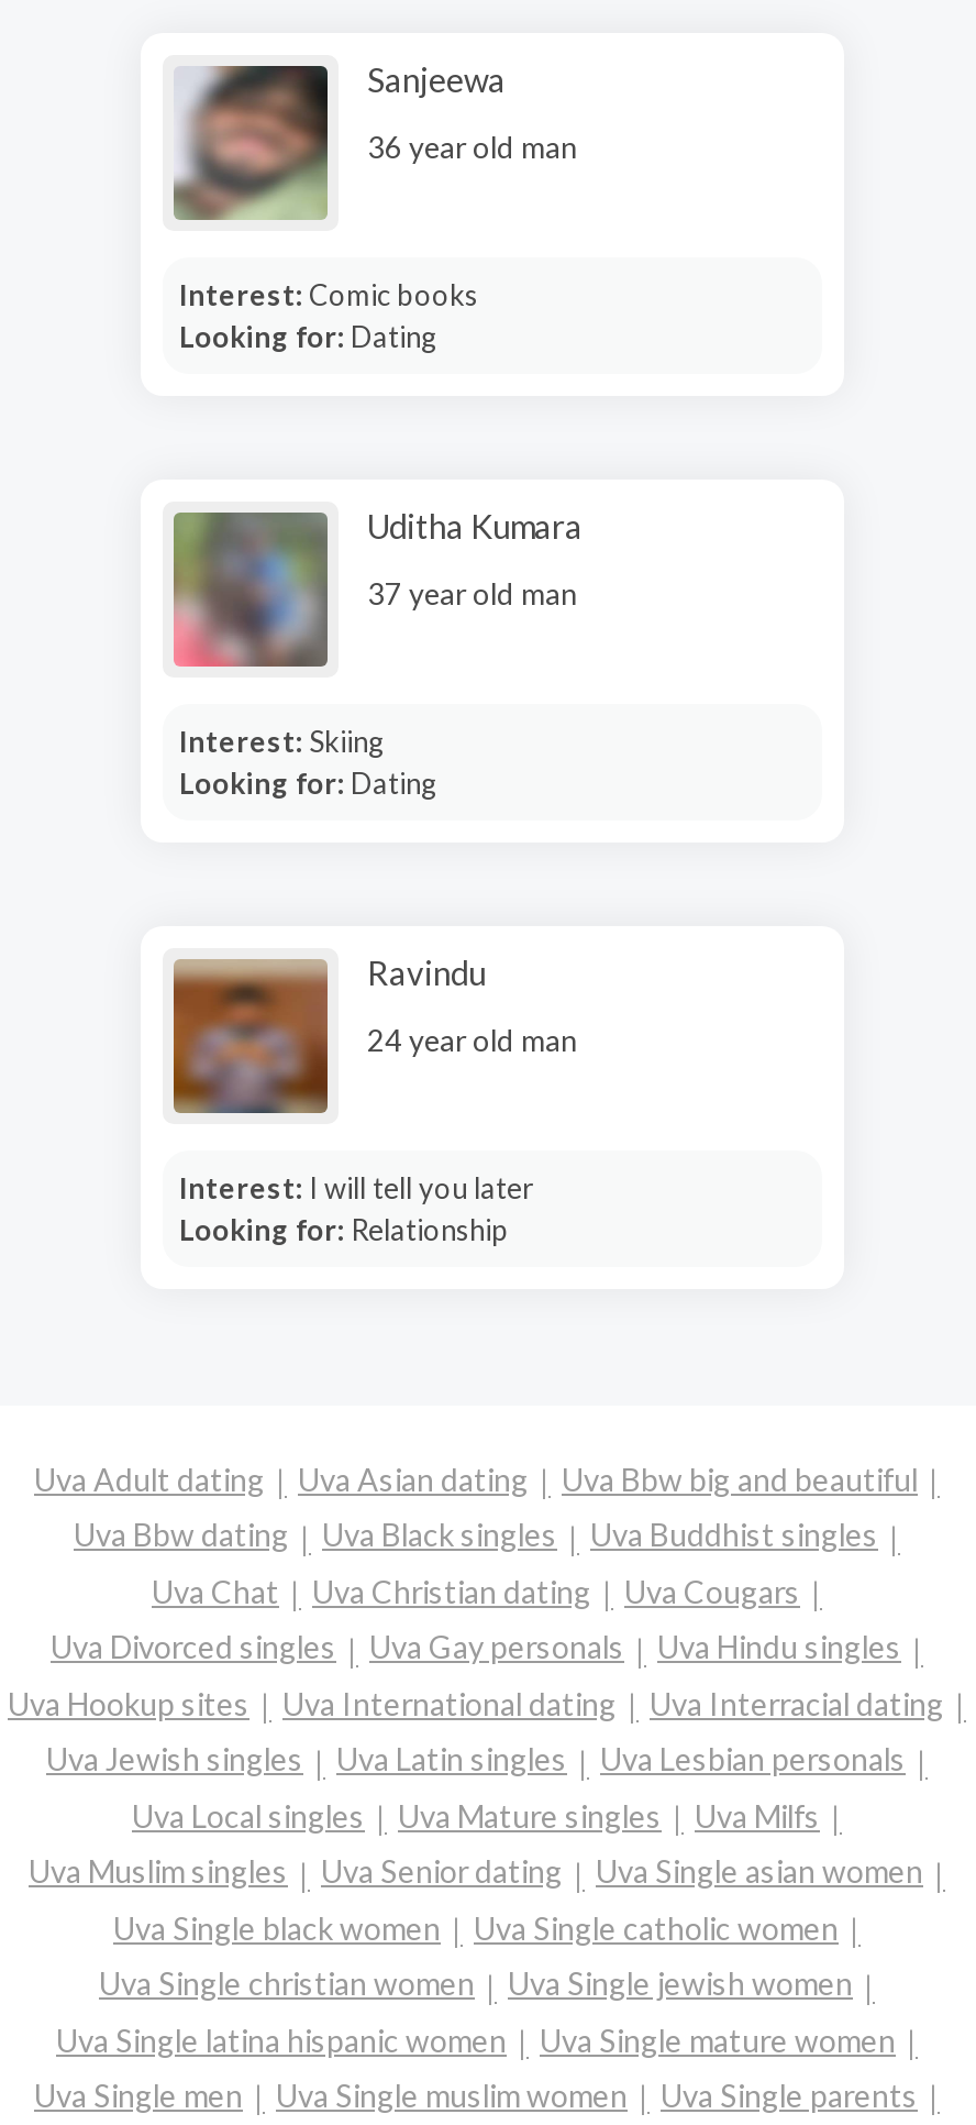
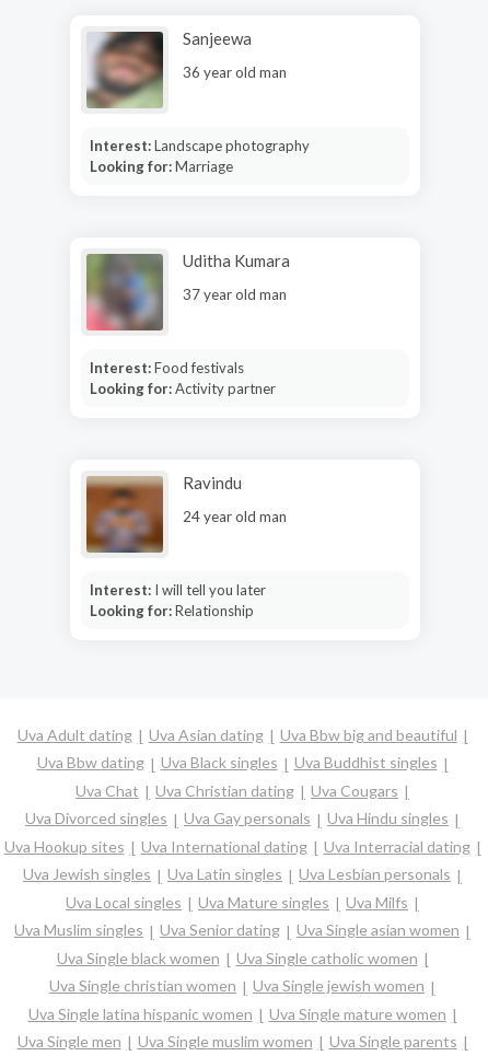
[179,276,478,311] Interest: Comic books -> [89,136,309,154] Interest: Landscape photography
[179,318,436,353] Looking for: Dating -> [89,157,233,175] Looking for: Marriage
[179,723,436,800] Interest: Skiing | Looking for: Dating -> [89,358,275,397] Interest: Food festivals | Looking for: Activity partner

